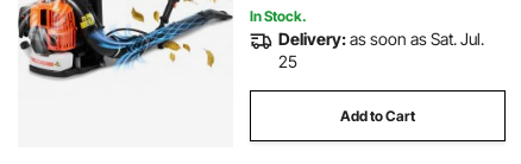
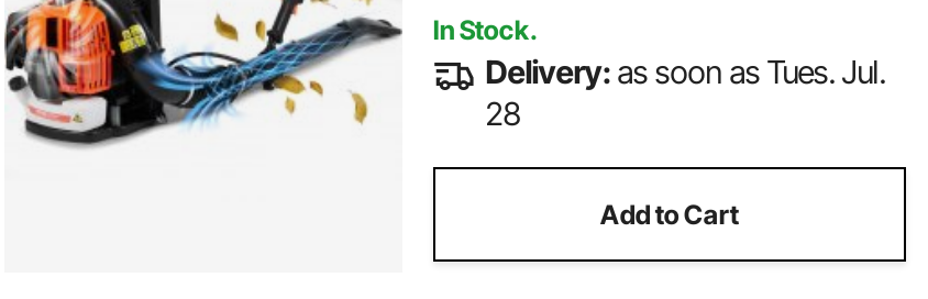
[278,29,484,49] Delivery: as soon as Sat. Jul. -> [485,54,886,91] Delivery: as soon as Tues. Jul.
[278,52,297,72] 25 -> [485,96,521,133] 28

